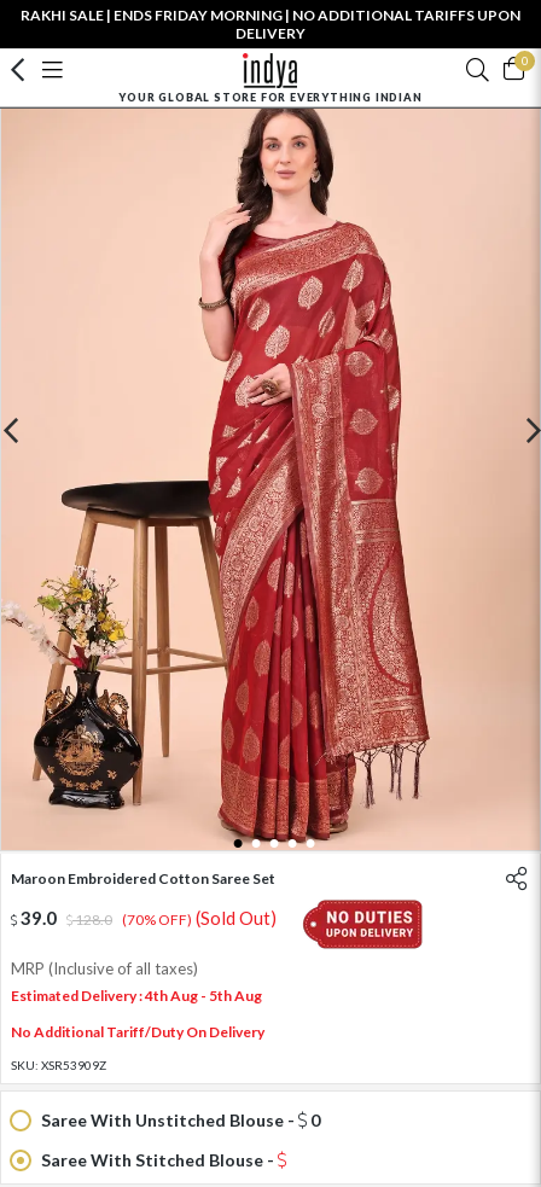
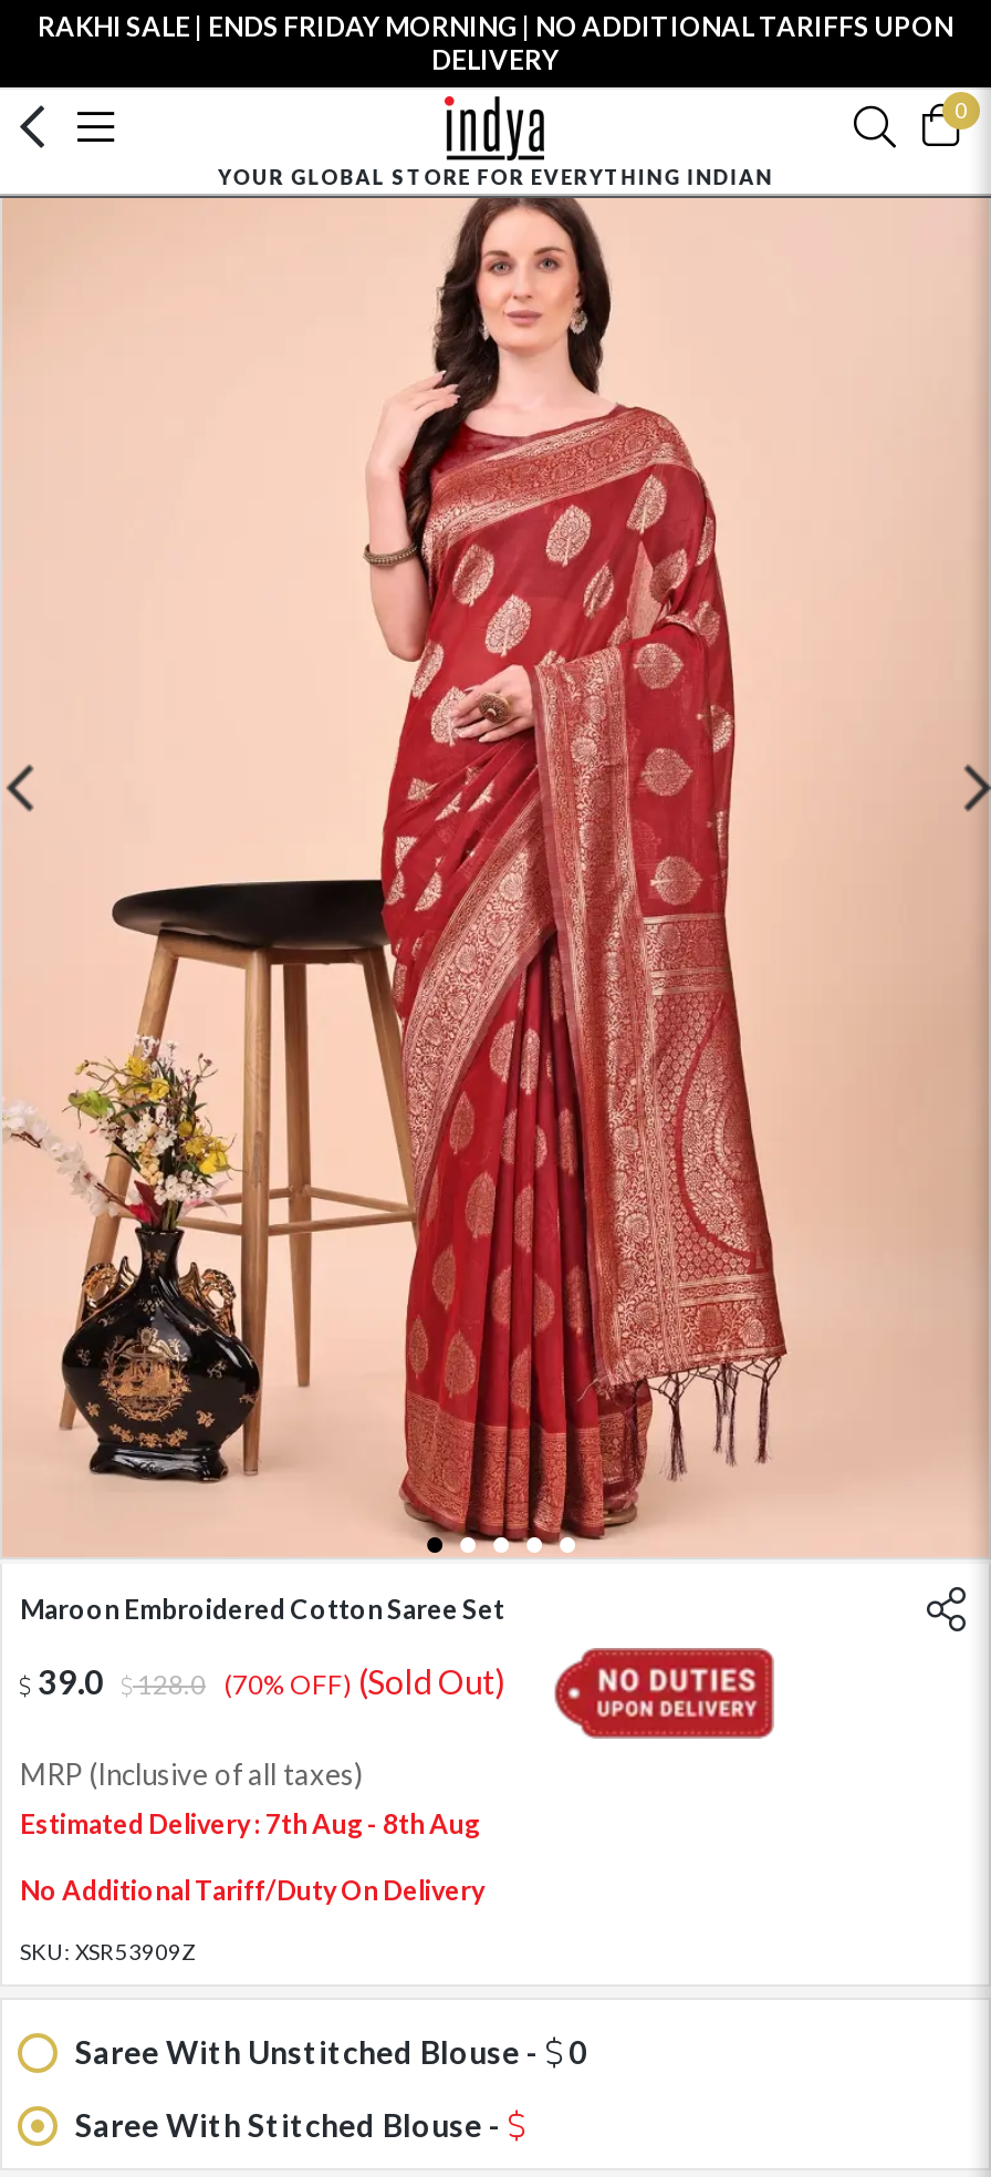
[11,987,262,1005] Estimated Delivery : 4th Aug - 5th Aug -> [20,1808,480,1841] Estimated Delivery : 7th Aug - 8th Aug

